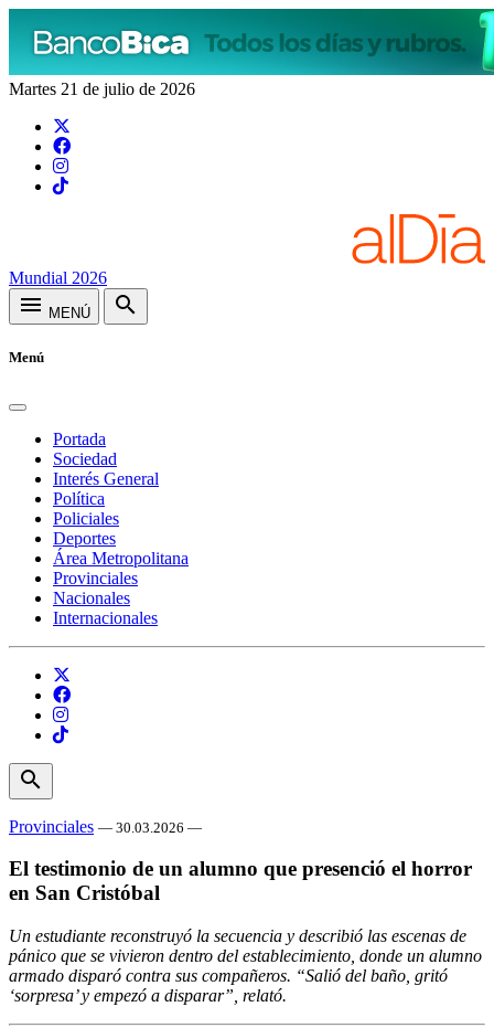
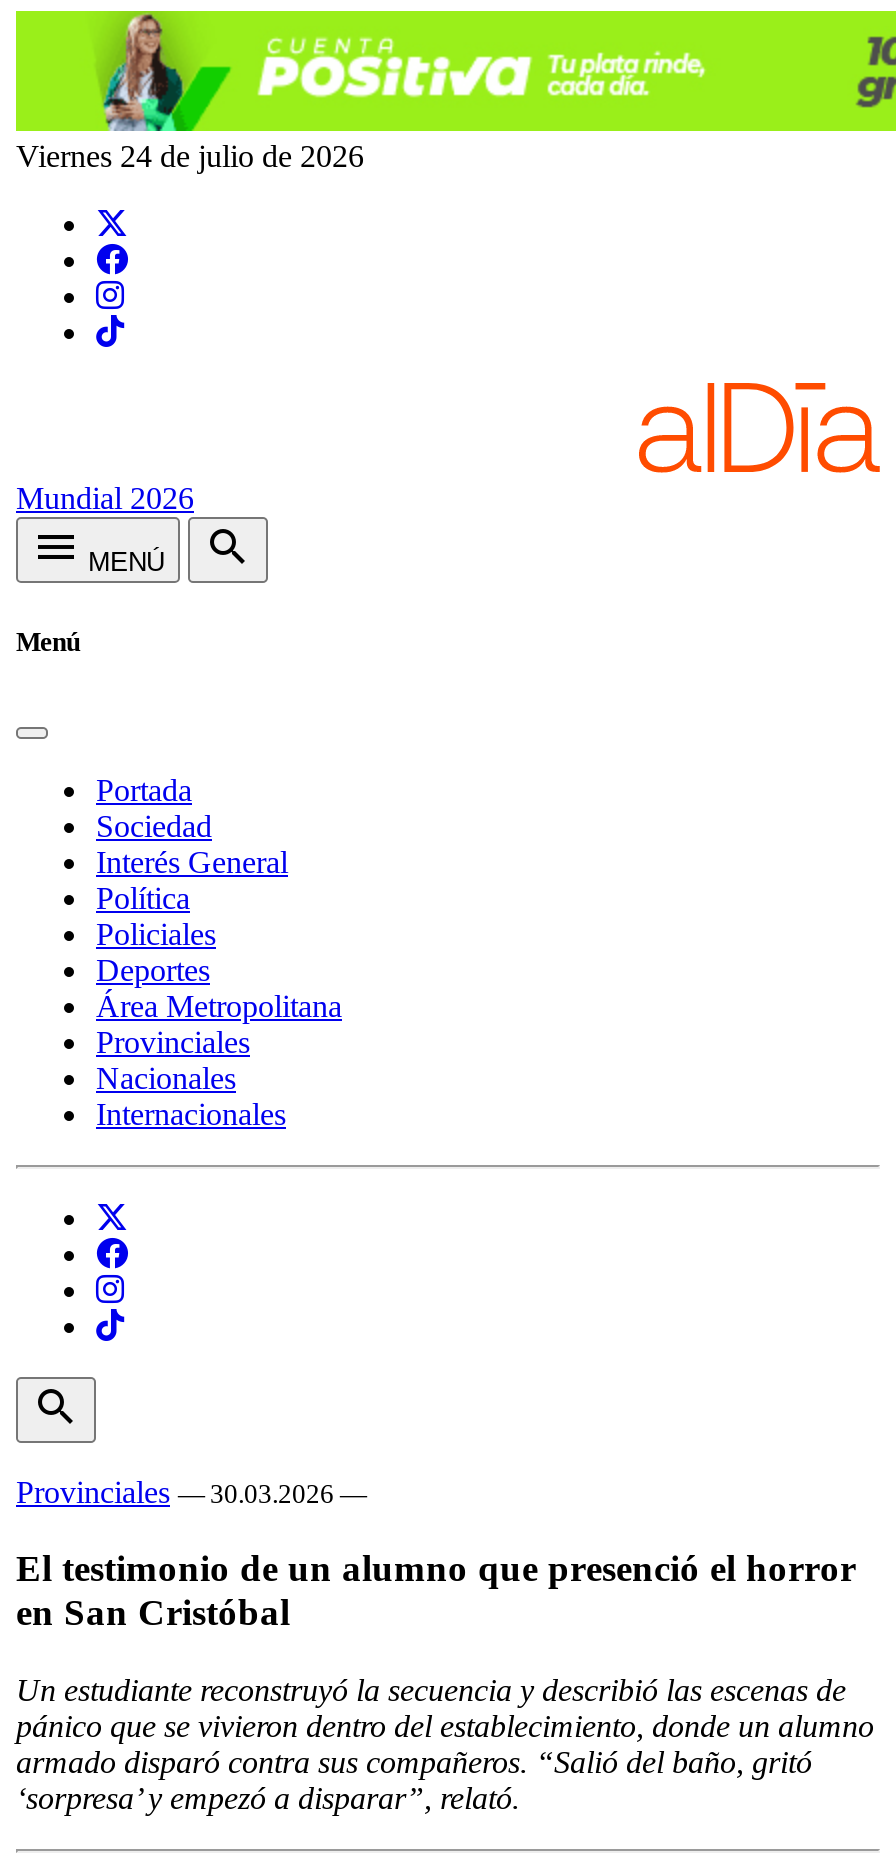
[8,8,491,98] [image] | Martes 21 de julio de 2026 -> [14,9,890,173] [image] | Viernes 24 de julio de 2026

